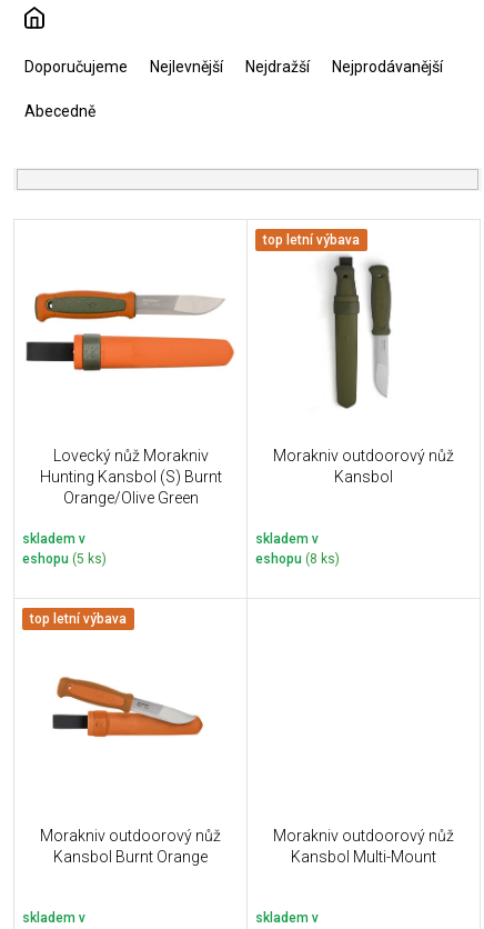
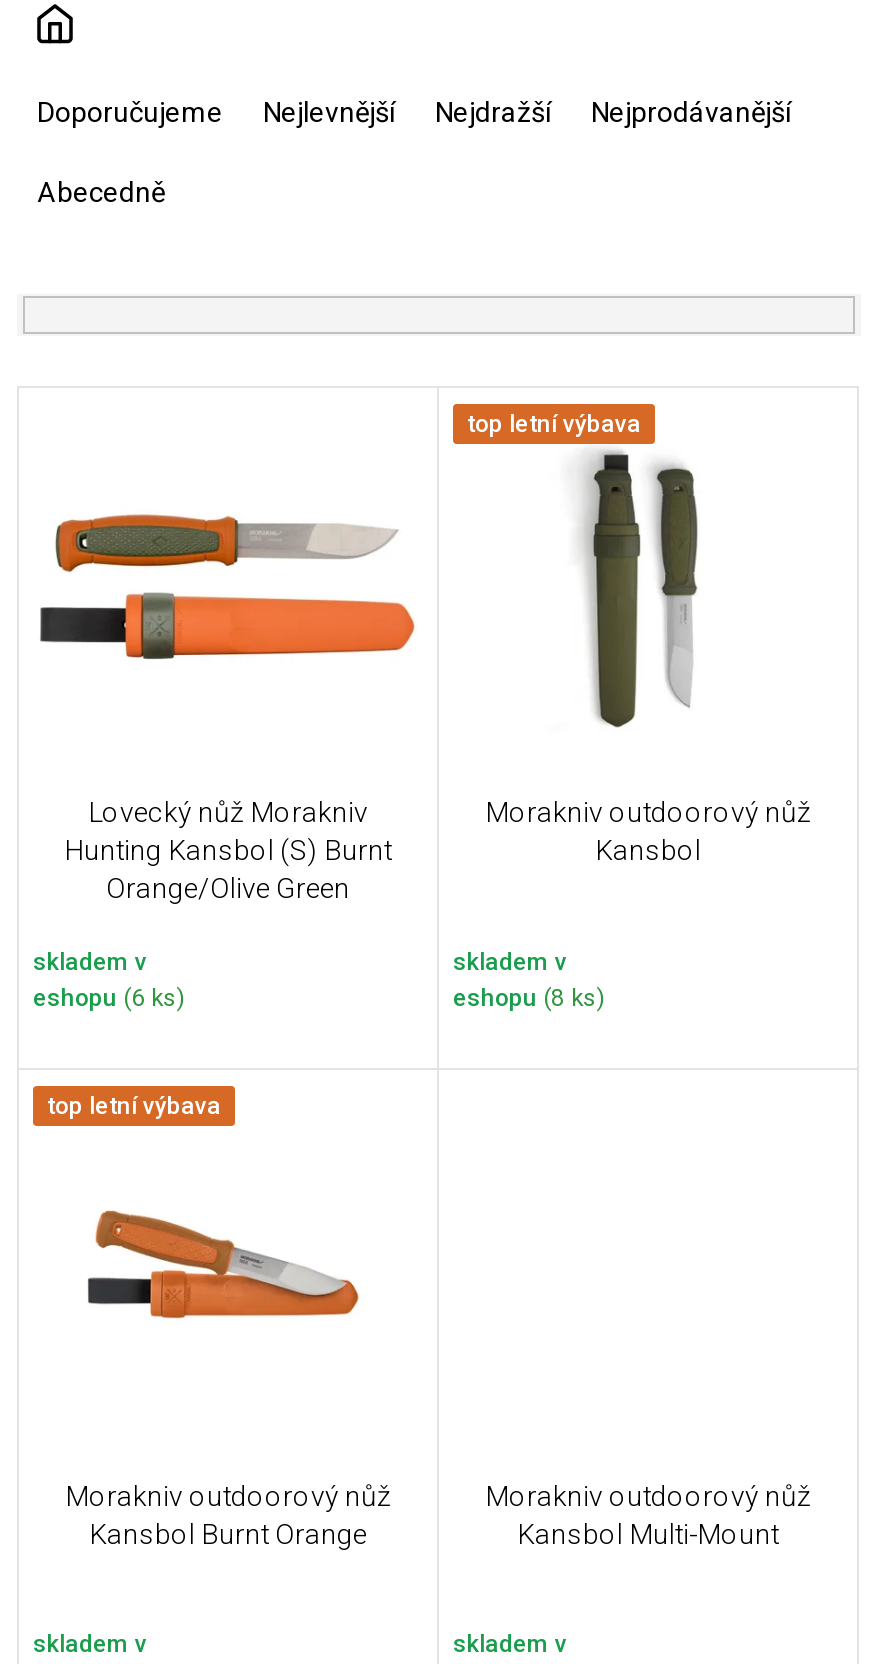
[22,551,107,566] eshopu (5 ks) -> [33,983,185,1011] eshopu (6 ks)

